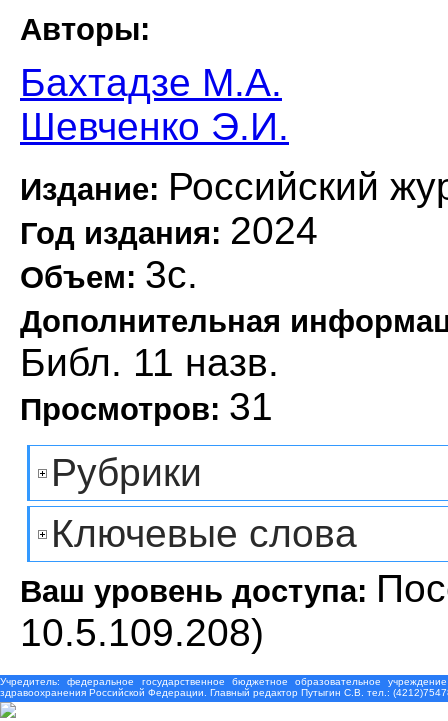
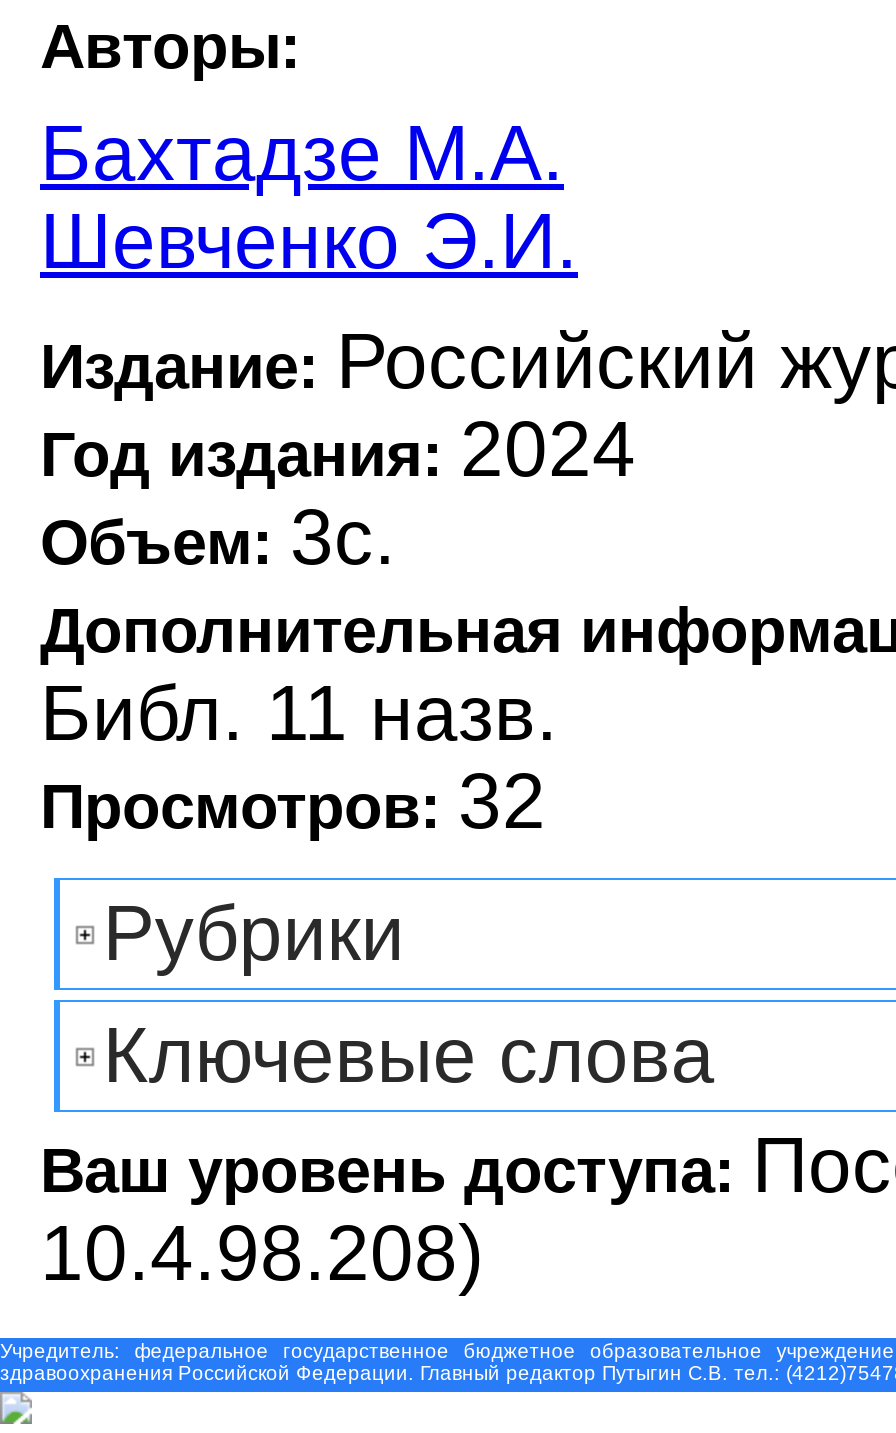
[20,385,273,428] Просмотров: 31 -> [40,757,546,843] Просмотров: 32
[20,611,264,654] 10.5.109.208) -> [40,1209,484,1295] 10.4.98.208)

